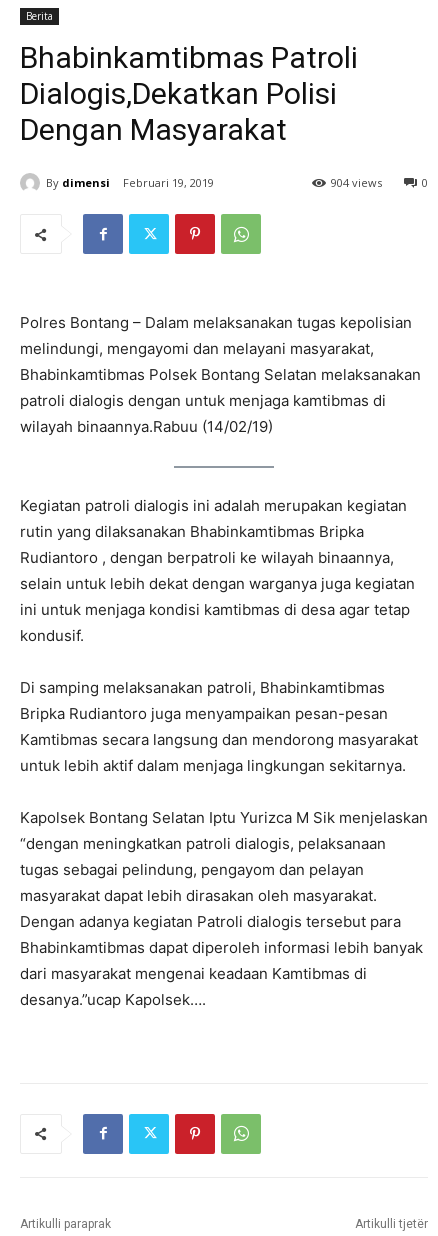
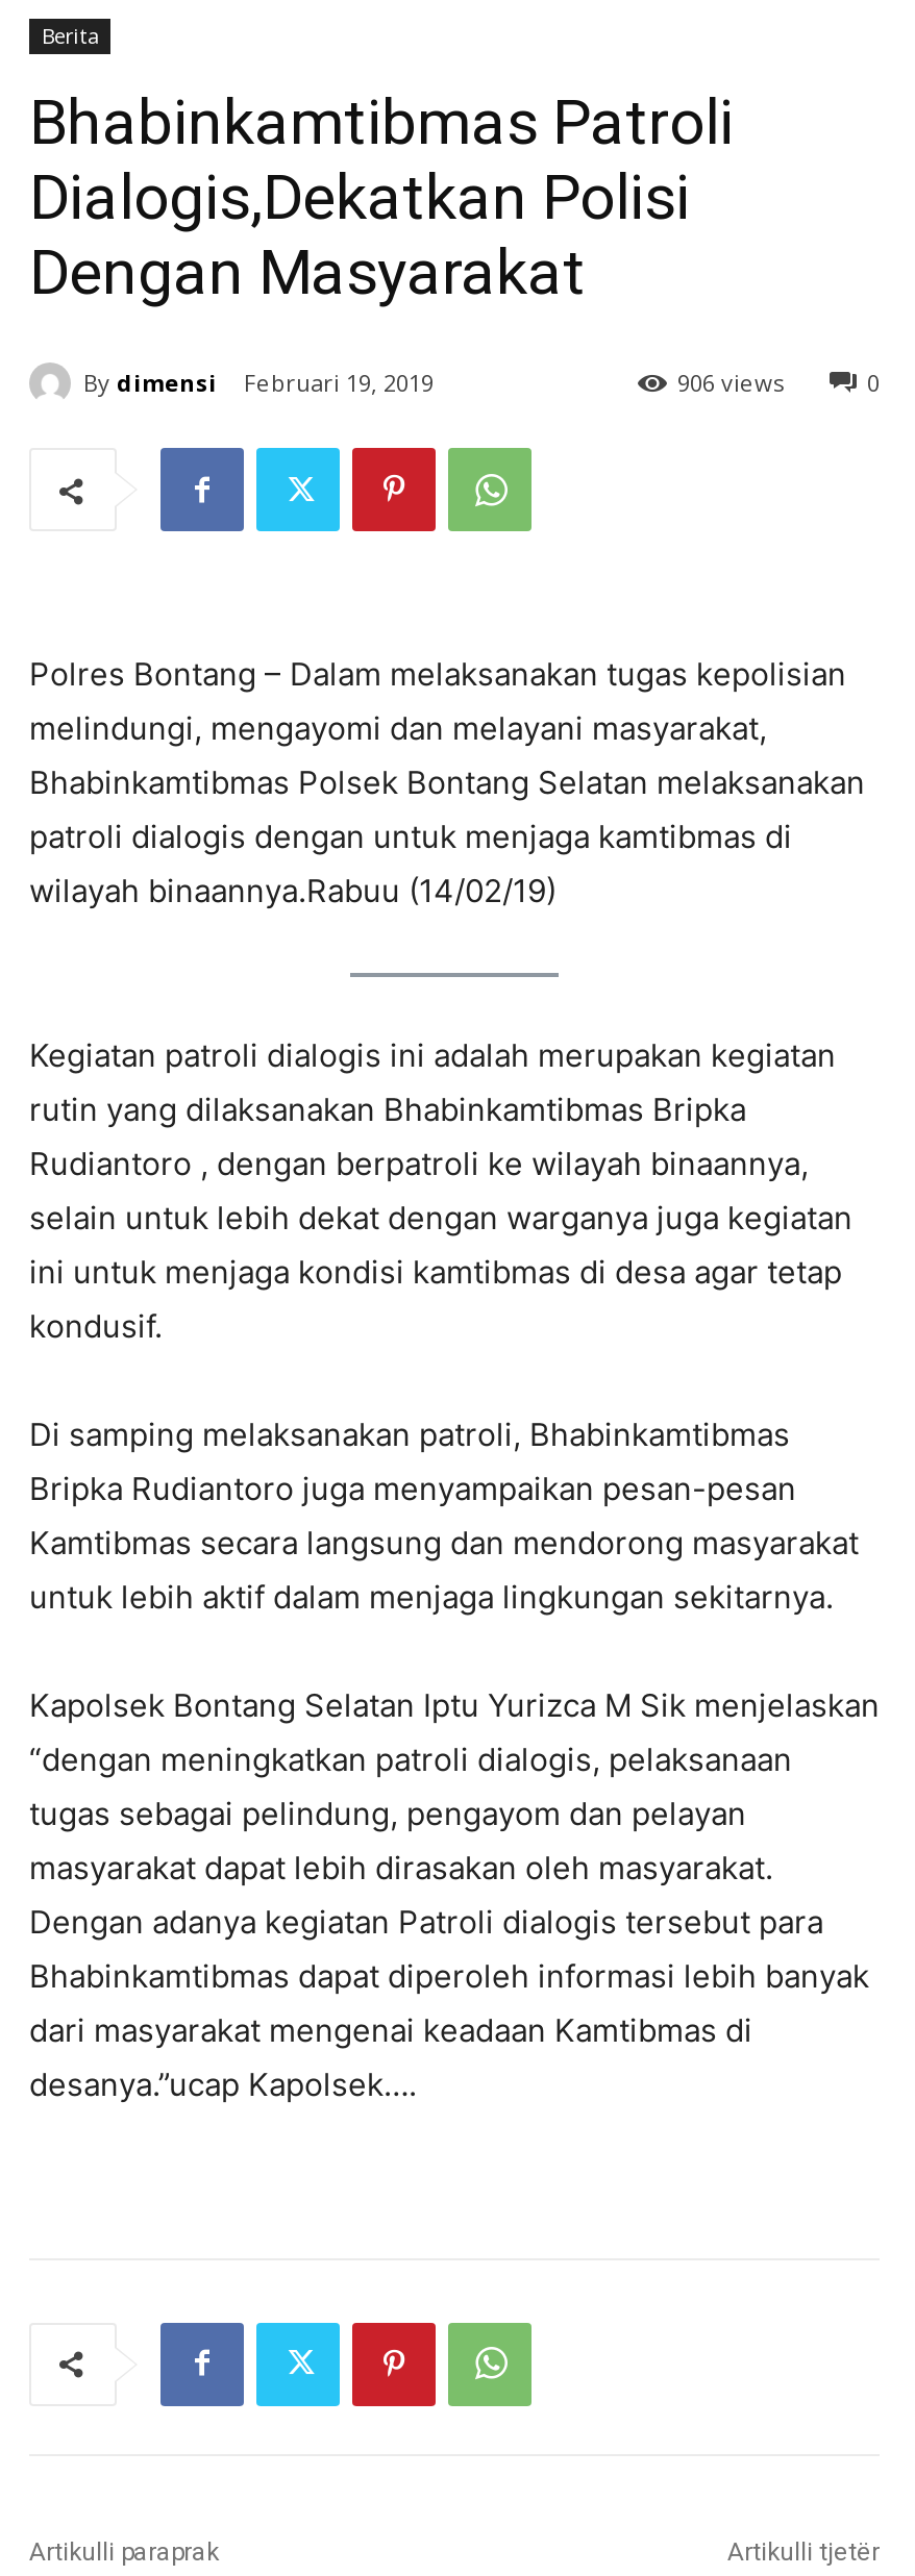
[331,175,382,190] 904 views -> [677,367,784,398] 906 views

